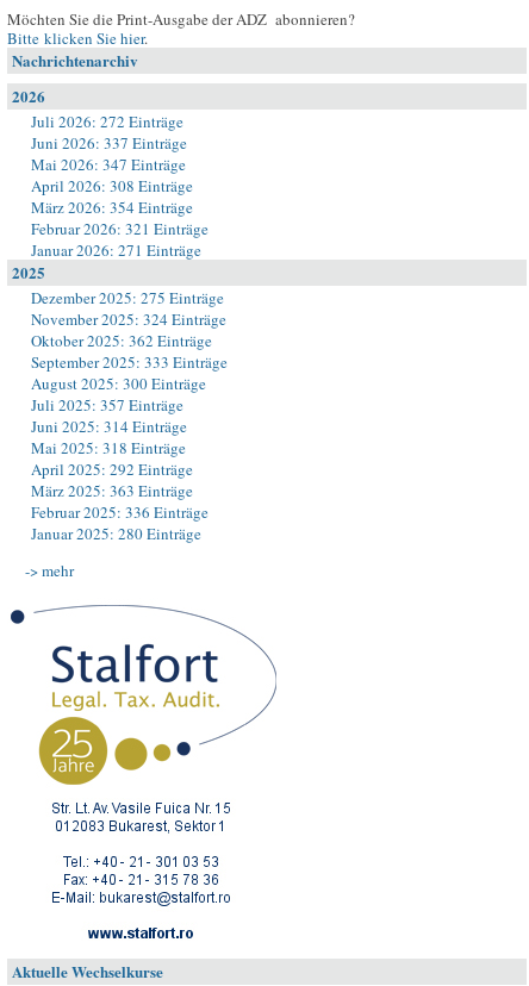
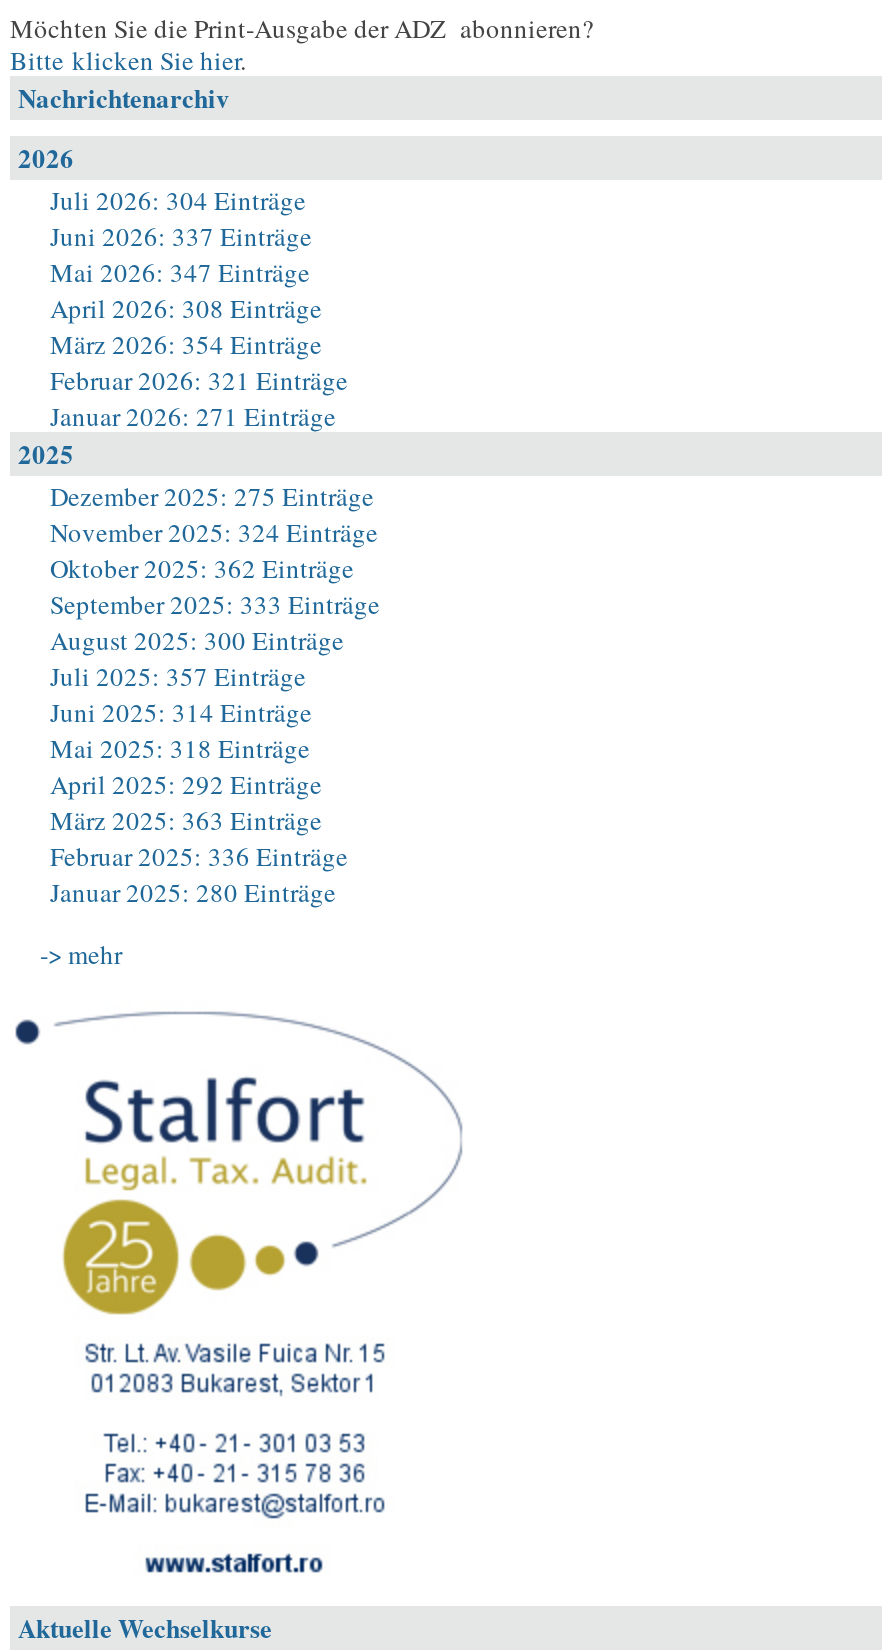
[31,111,183,132] Juli 2026: 272 Einträge -> [50,182,306,218] Juli 2026: 304 Einträge

